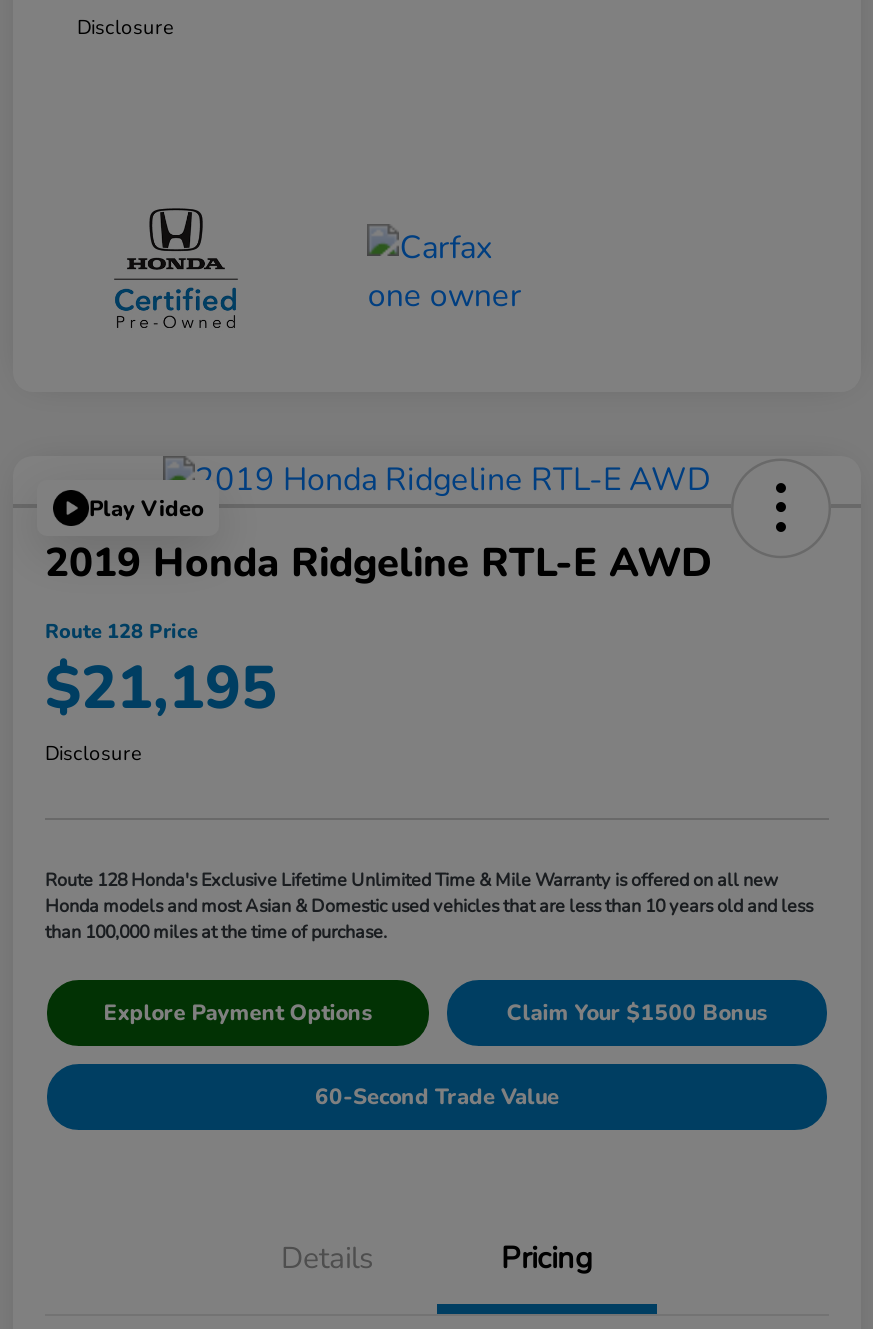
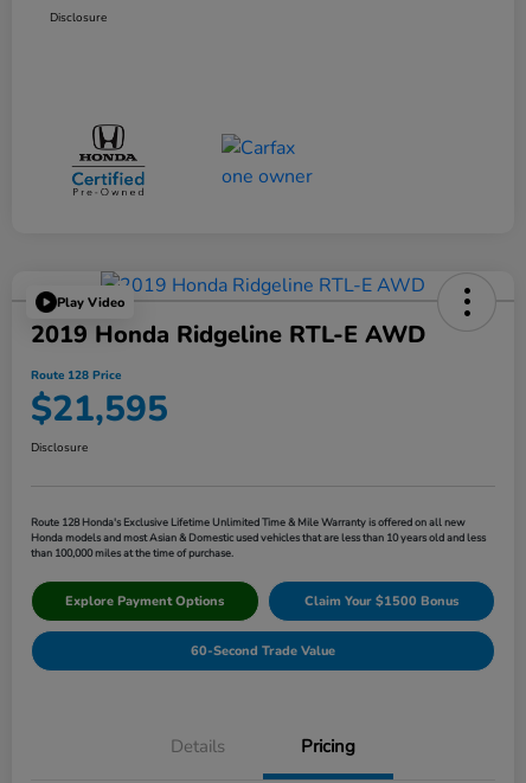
[45,648,277,730] $21,195 -> [31,385,168,434] $21,595

